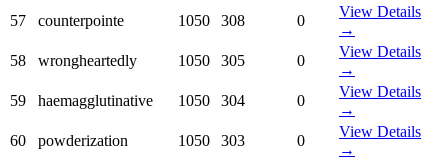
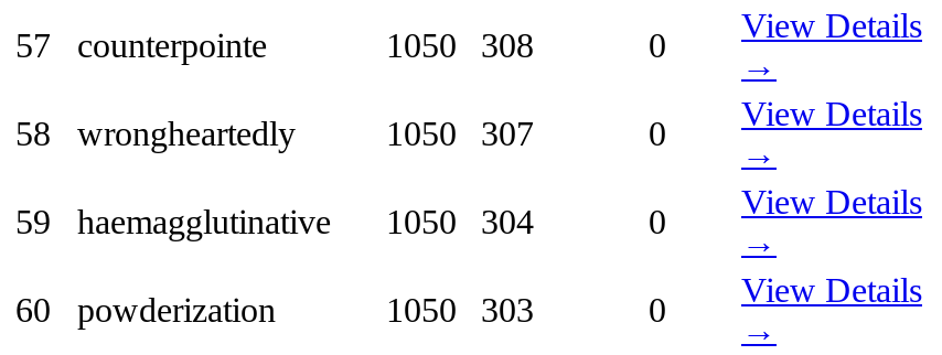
[178,52,245,69] 1050 305 -> [386,115,534,152] 1050 307

